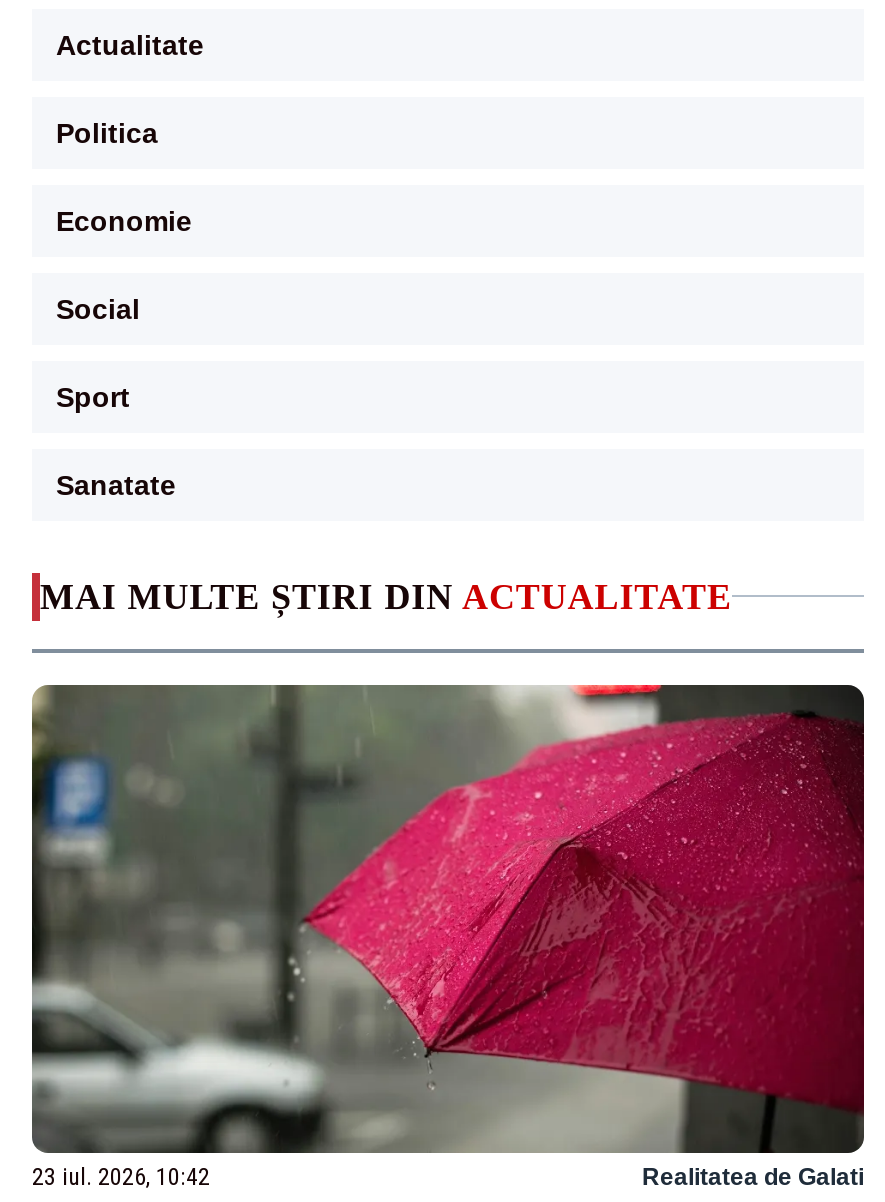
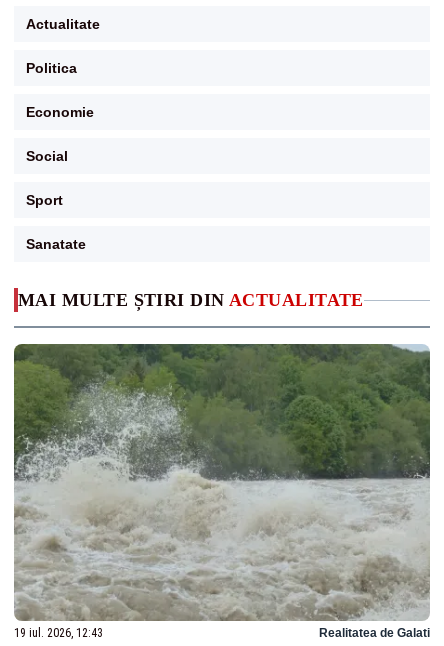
[32,682,866,1191] [image] | 23 iul. 2026, 10:42 -> [13,343,431,640] [image] | 19 iul. 2026, 12:43

